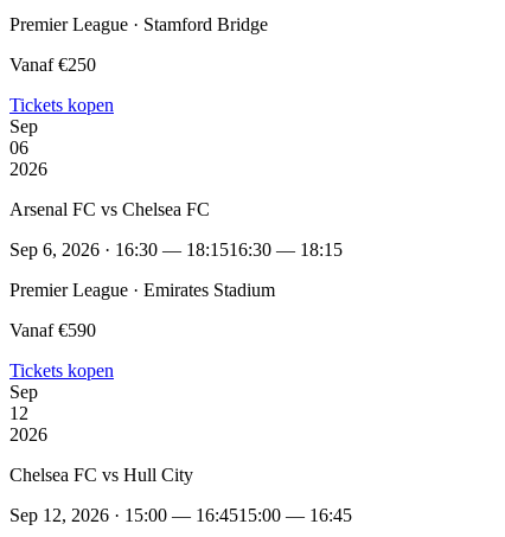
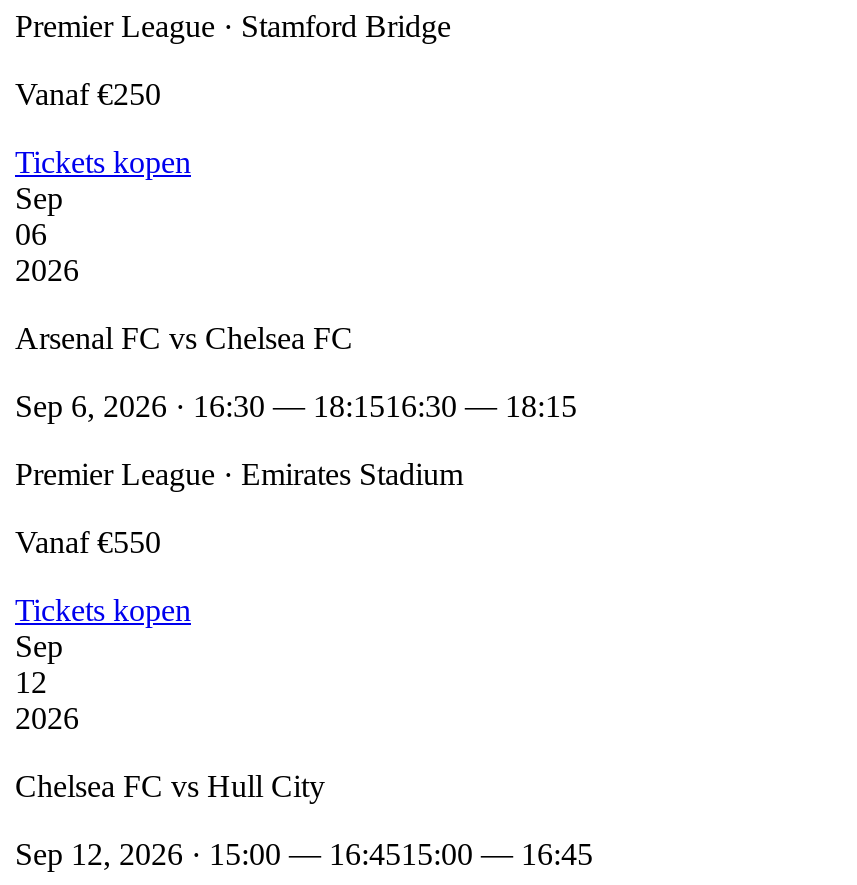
[9,320,96,340] Vanaf €590 -> [15,525,161,559] Vanaf €550

